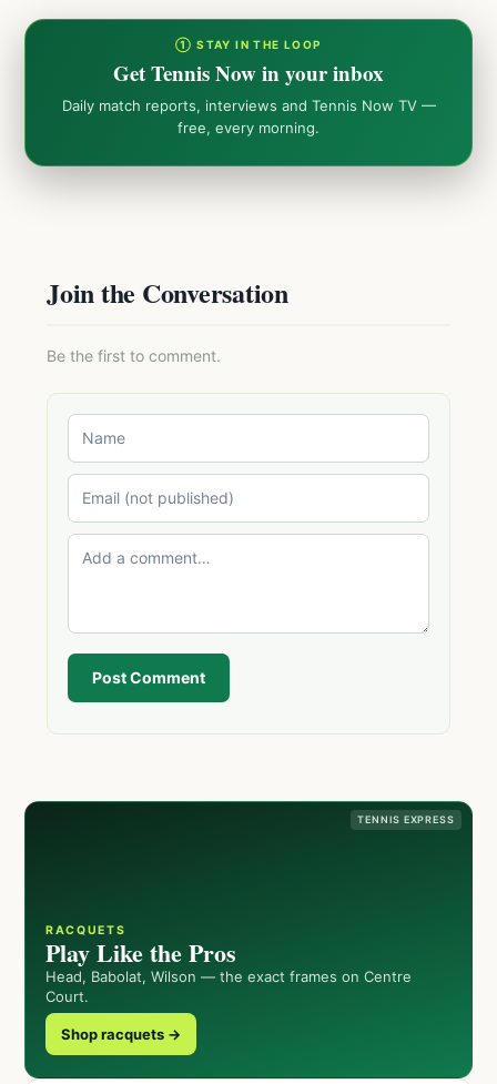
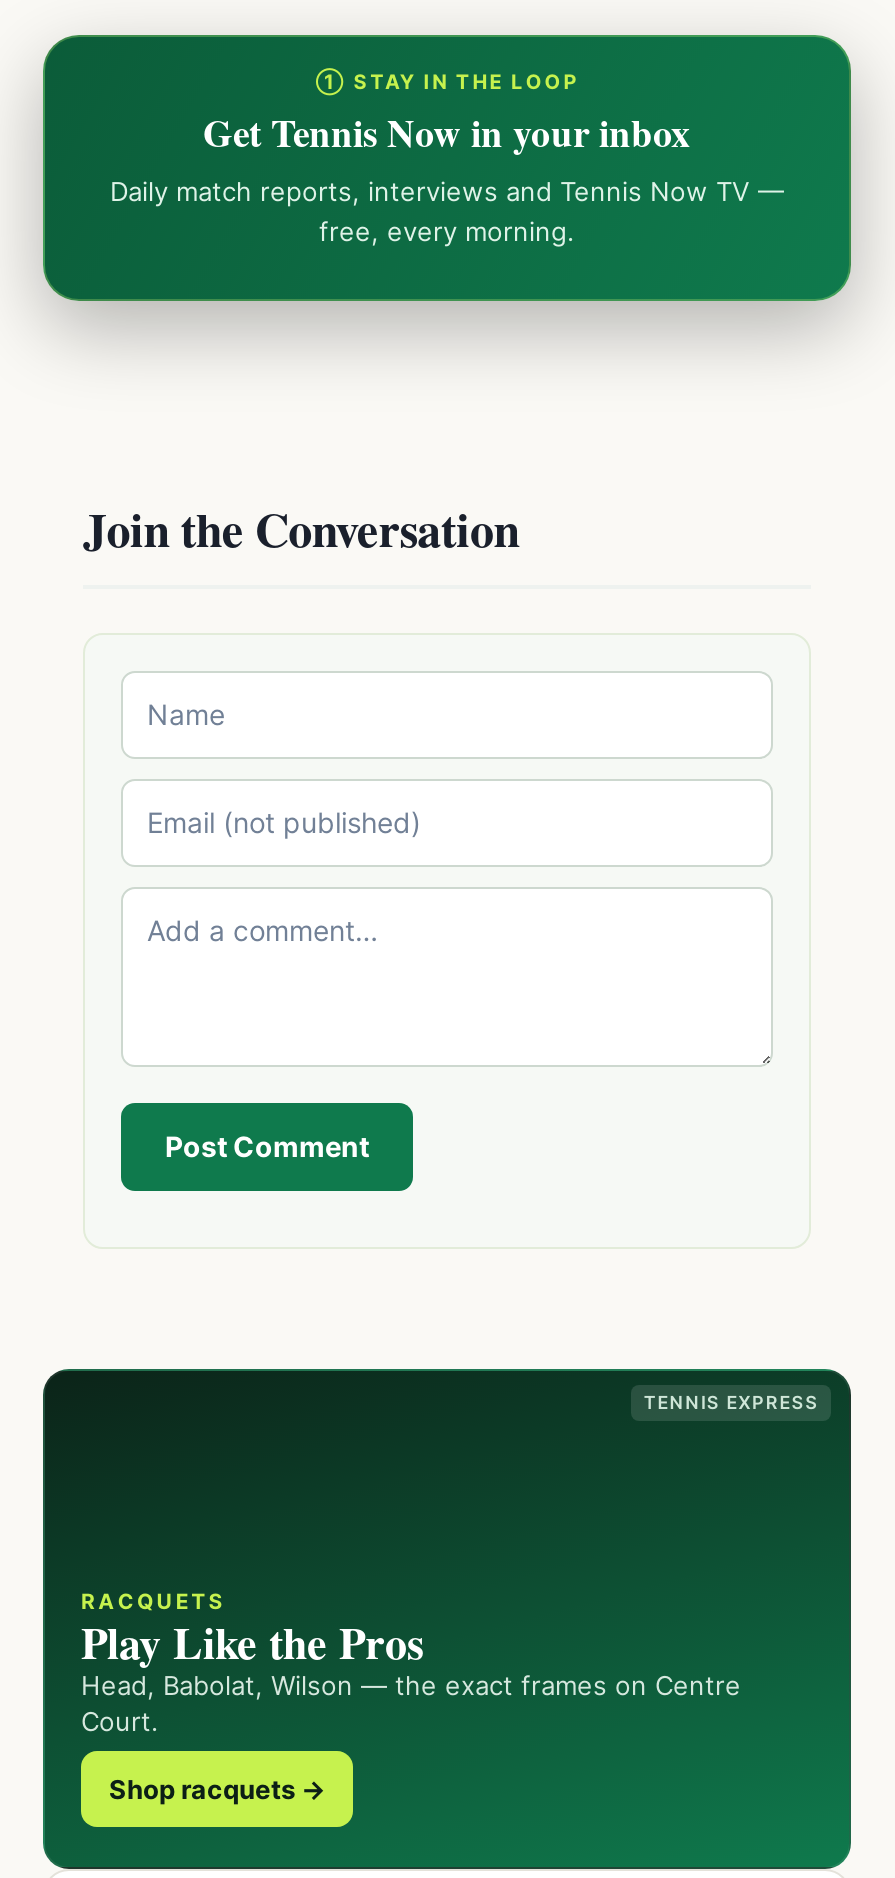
[47,347,221,365] Be the first to comment. -> none

